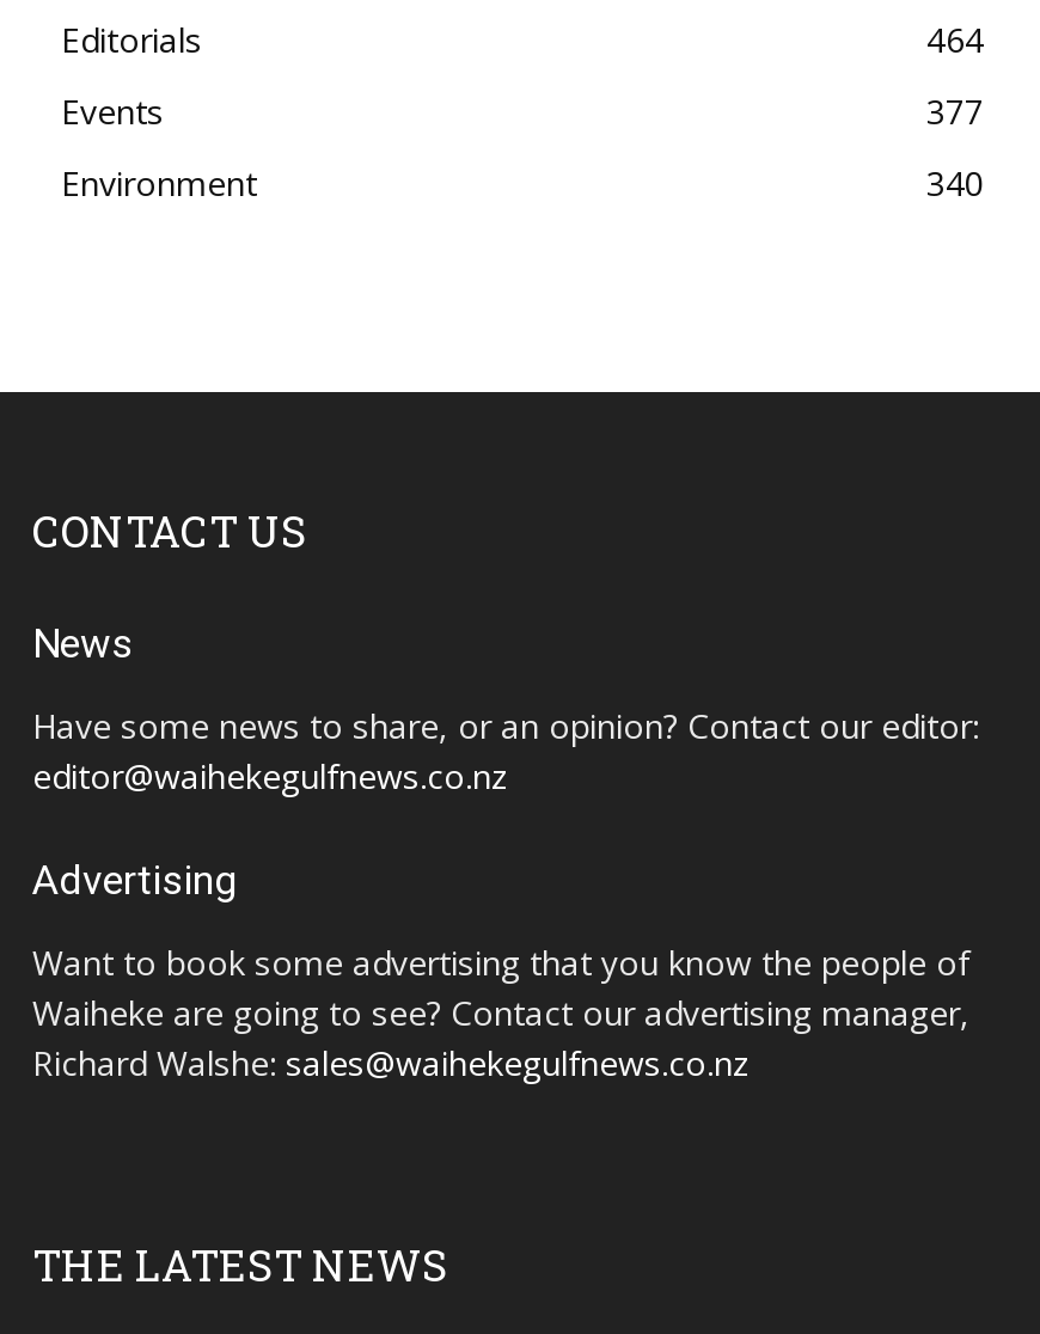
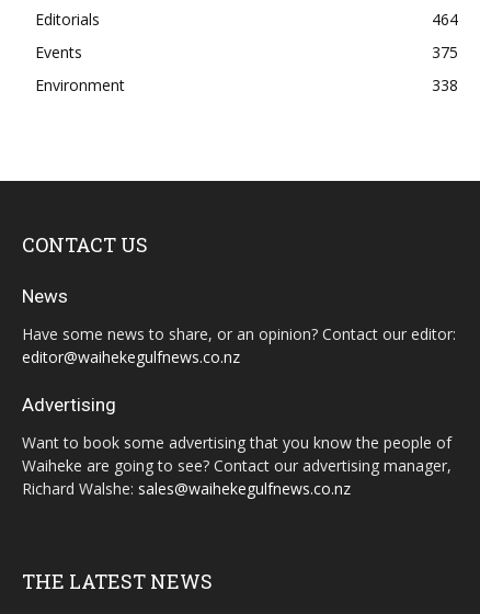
[926,88,984,134] 377 -> [432,42,458,62] 375
[926,160,984,206] 340 -> [432,75,458,95] 338

